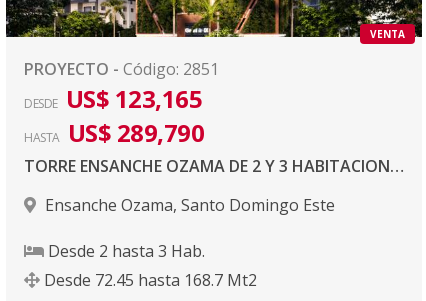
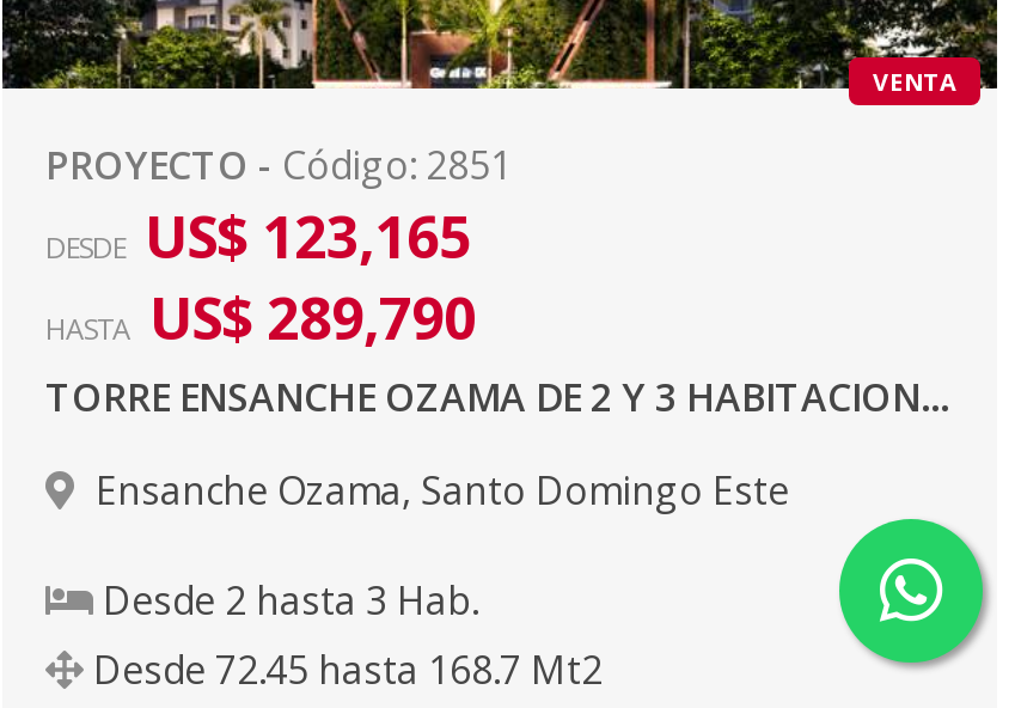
none -> [837,517,990,670] [image]

